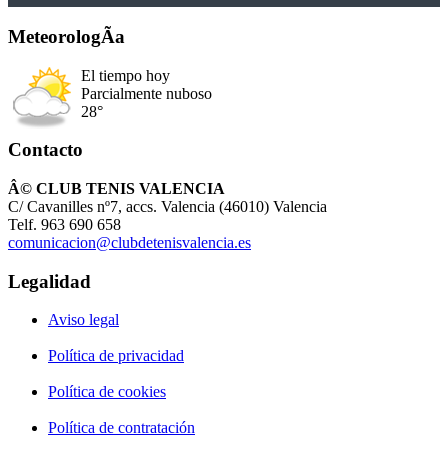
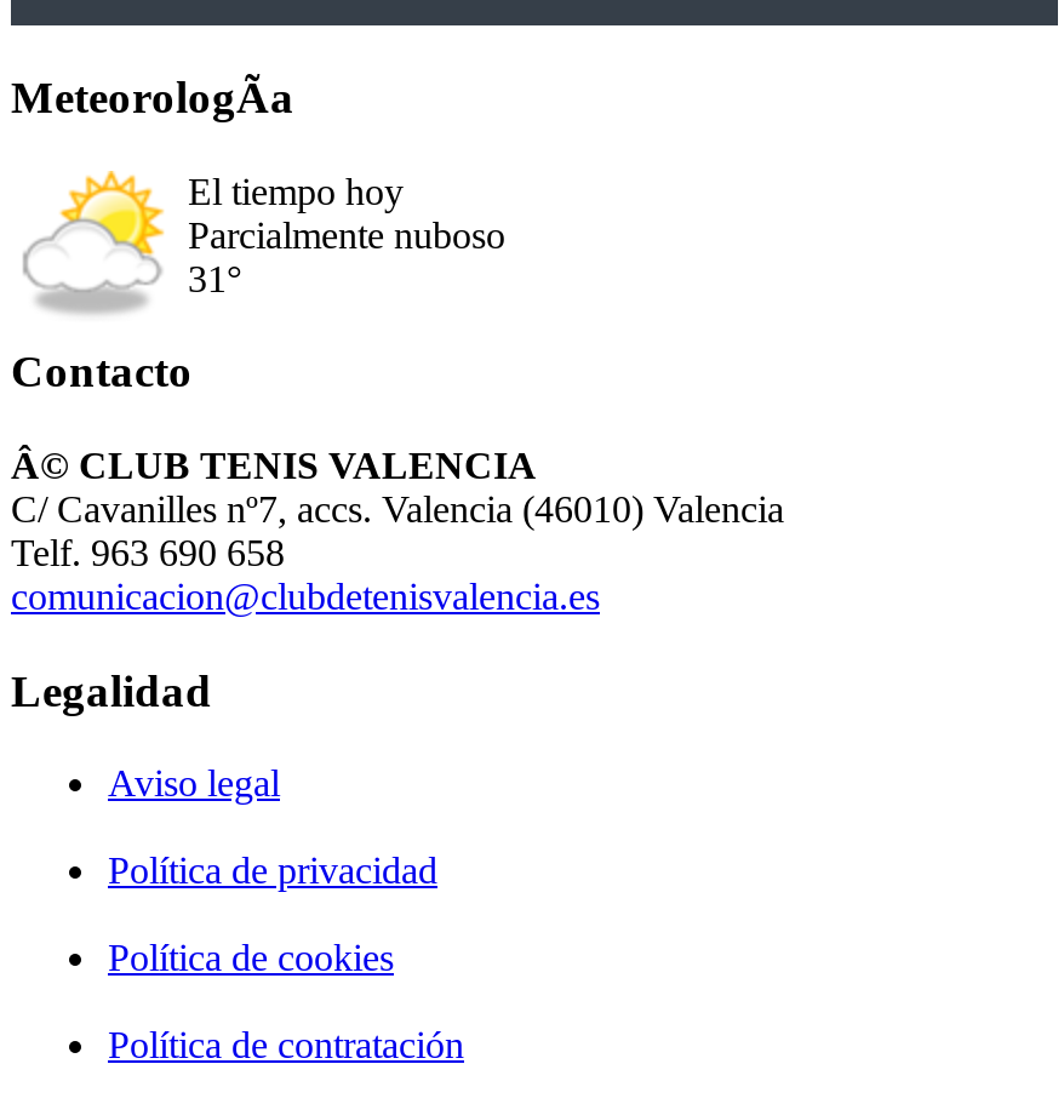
[81,102,103,119] 28° -> [188,257,241,298] 31°

